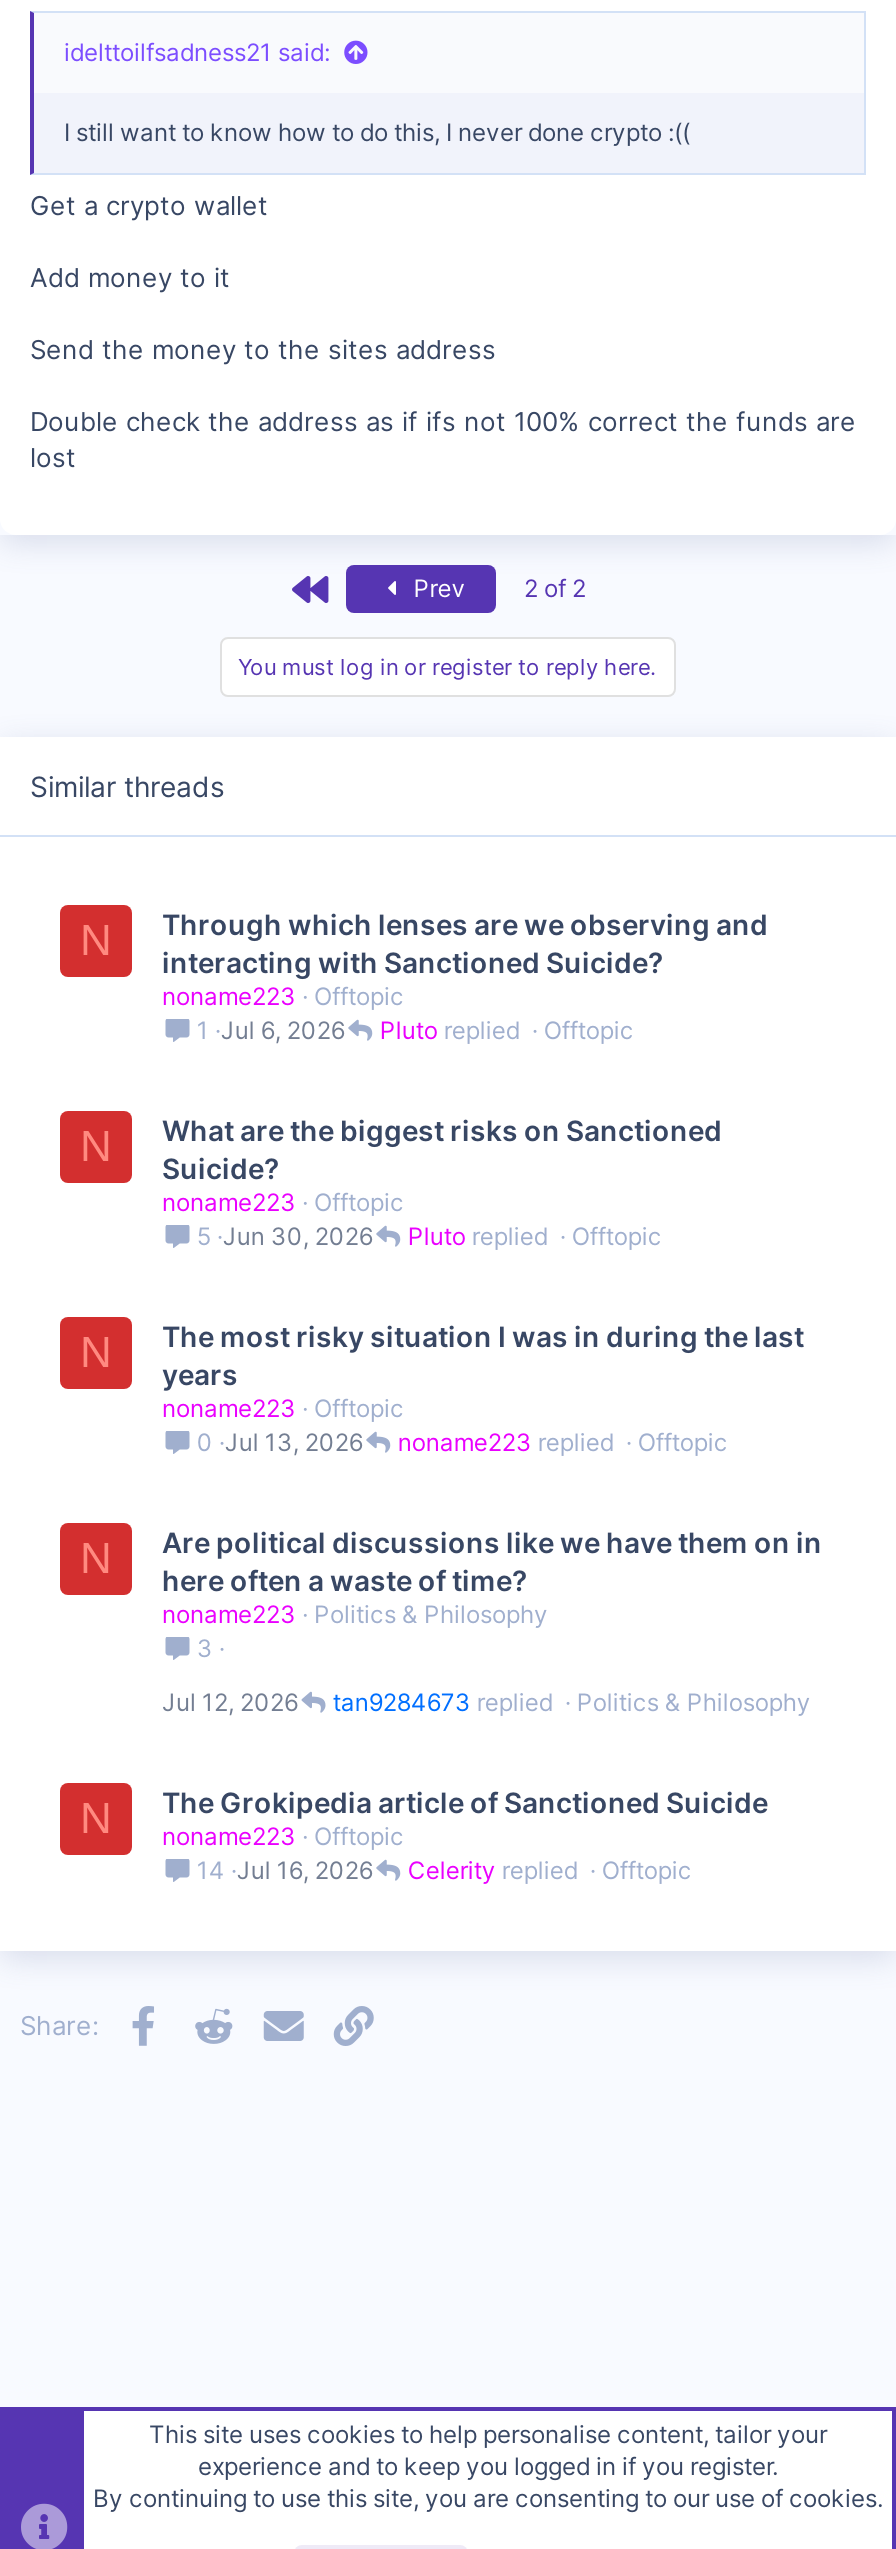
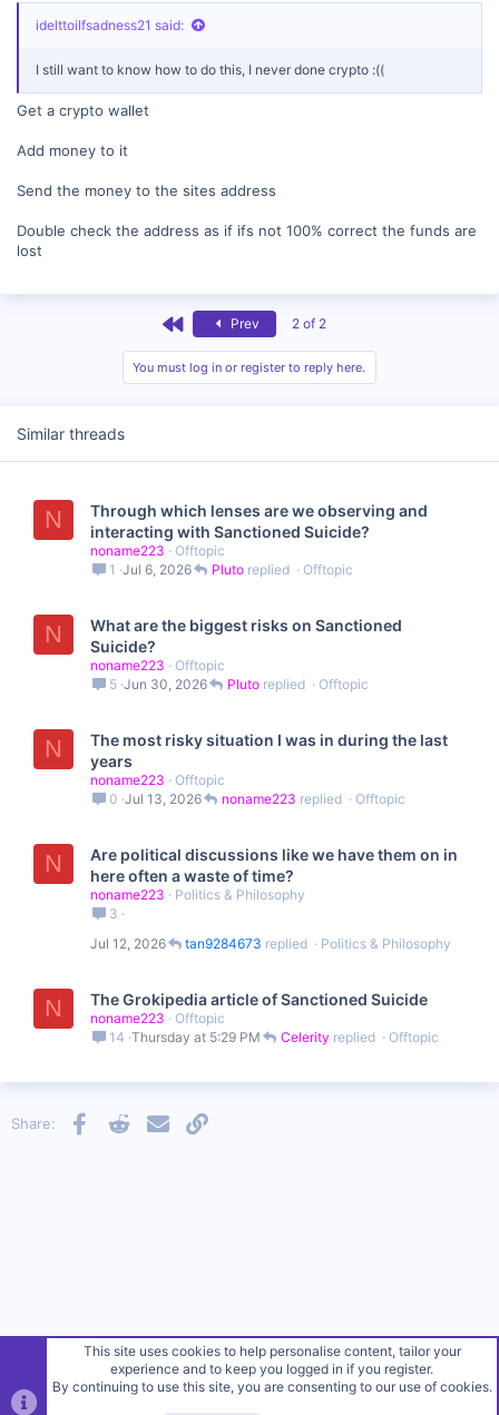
[237,1855,373,1885] Jul 16, 2026 -> [132,1029,261,1045] Thursday at 5:29 PM

